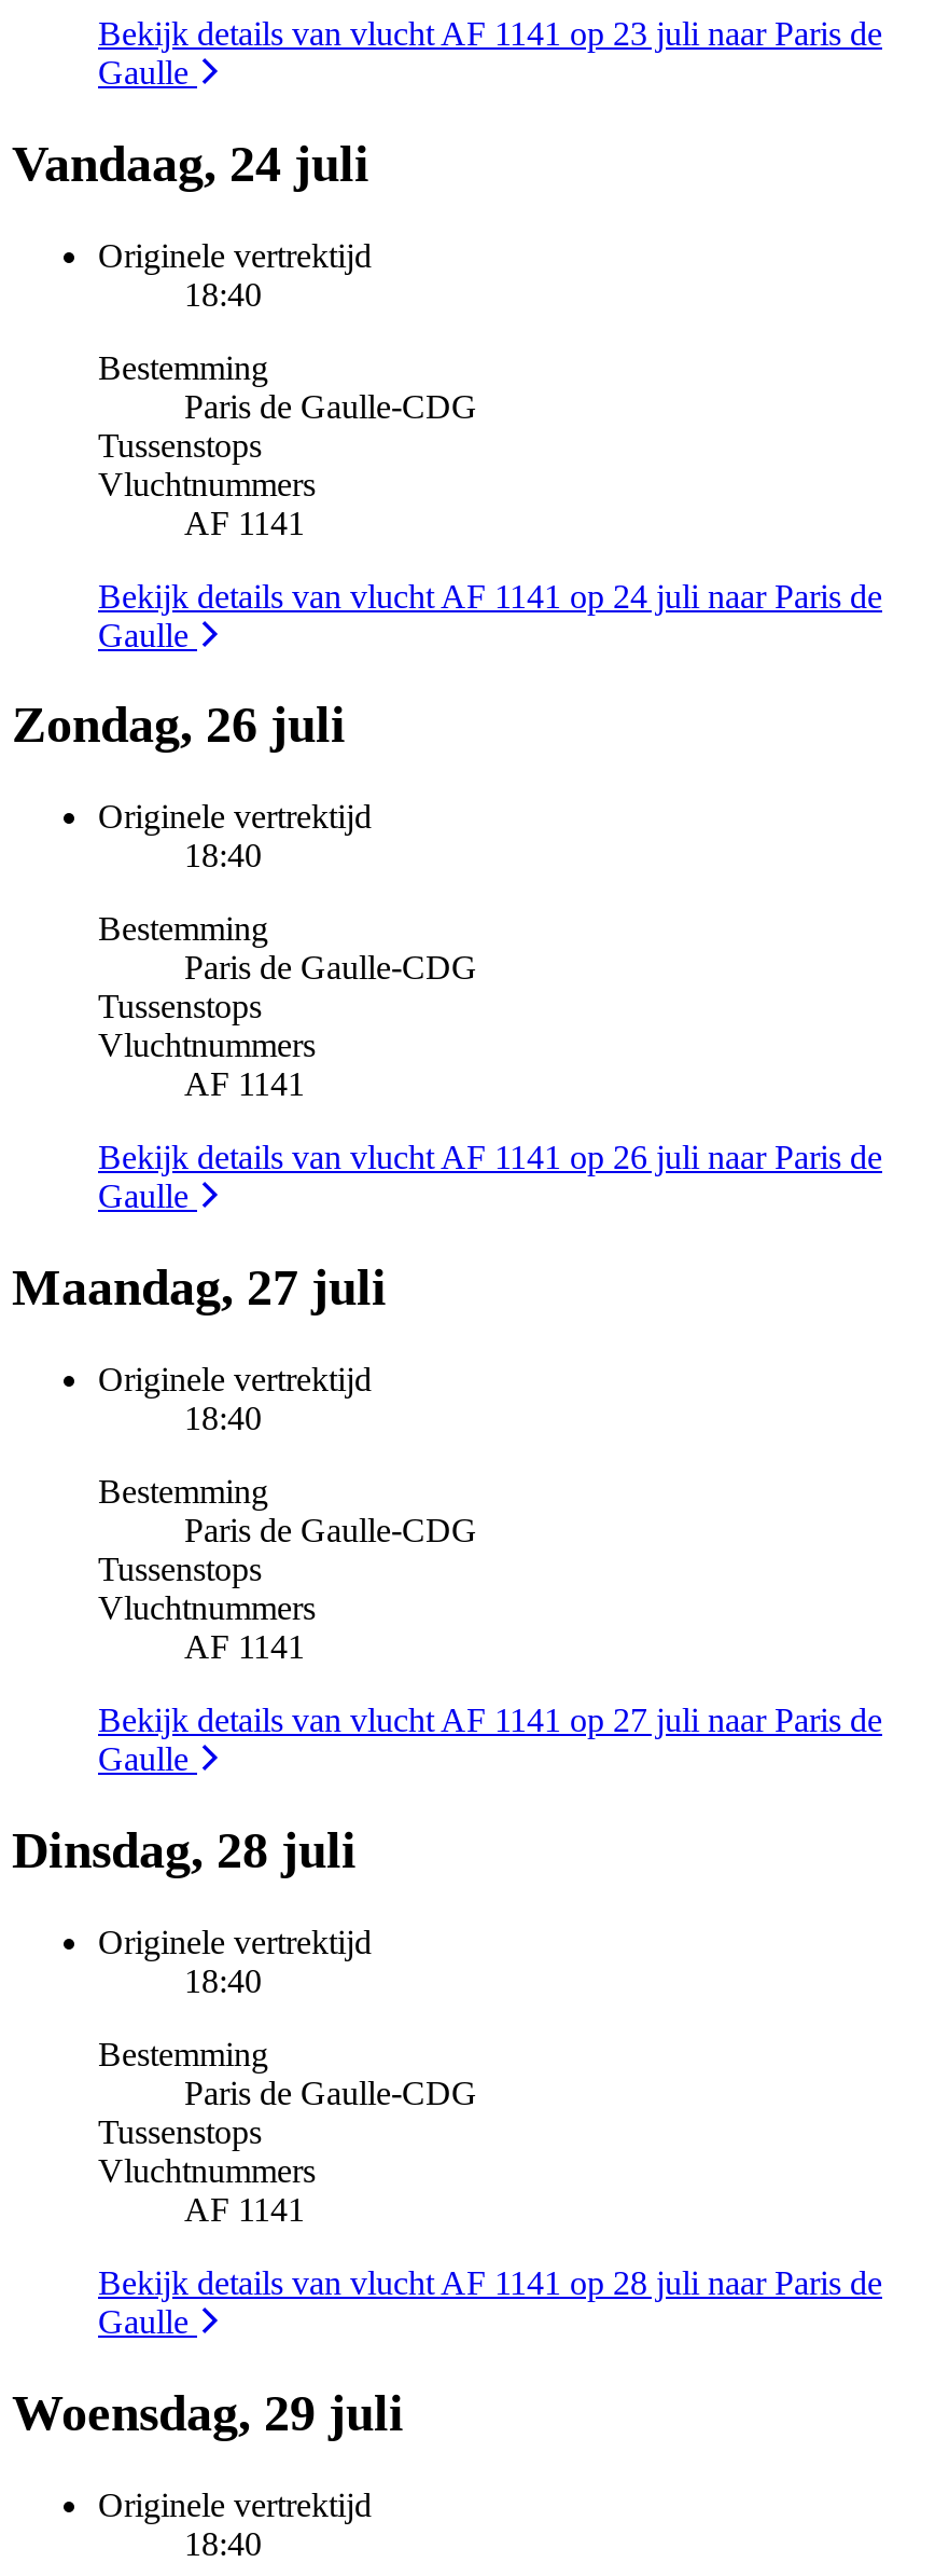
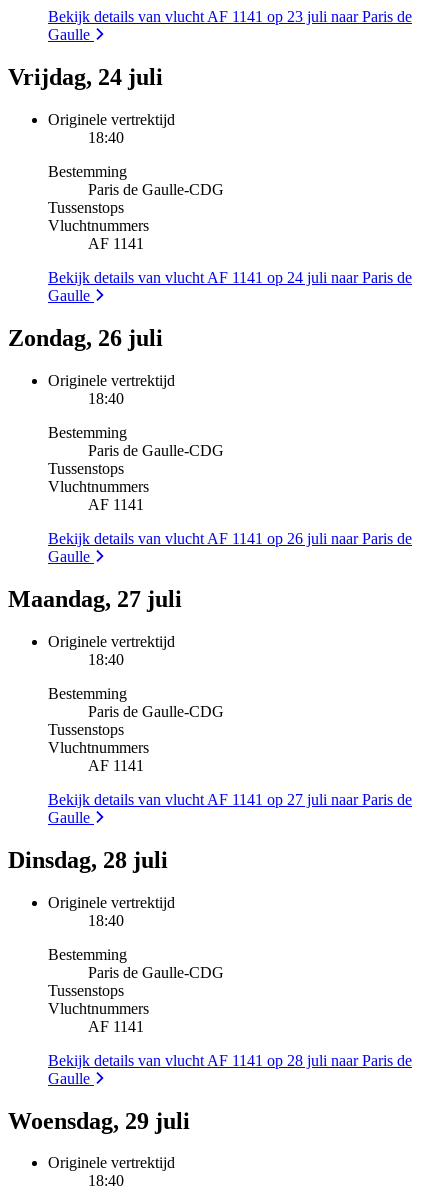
[12,135,369,191] Vandaag, 24 juli -> [8,64,163,90] Vrijdag, 24 juli

